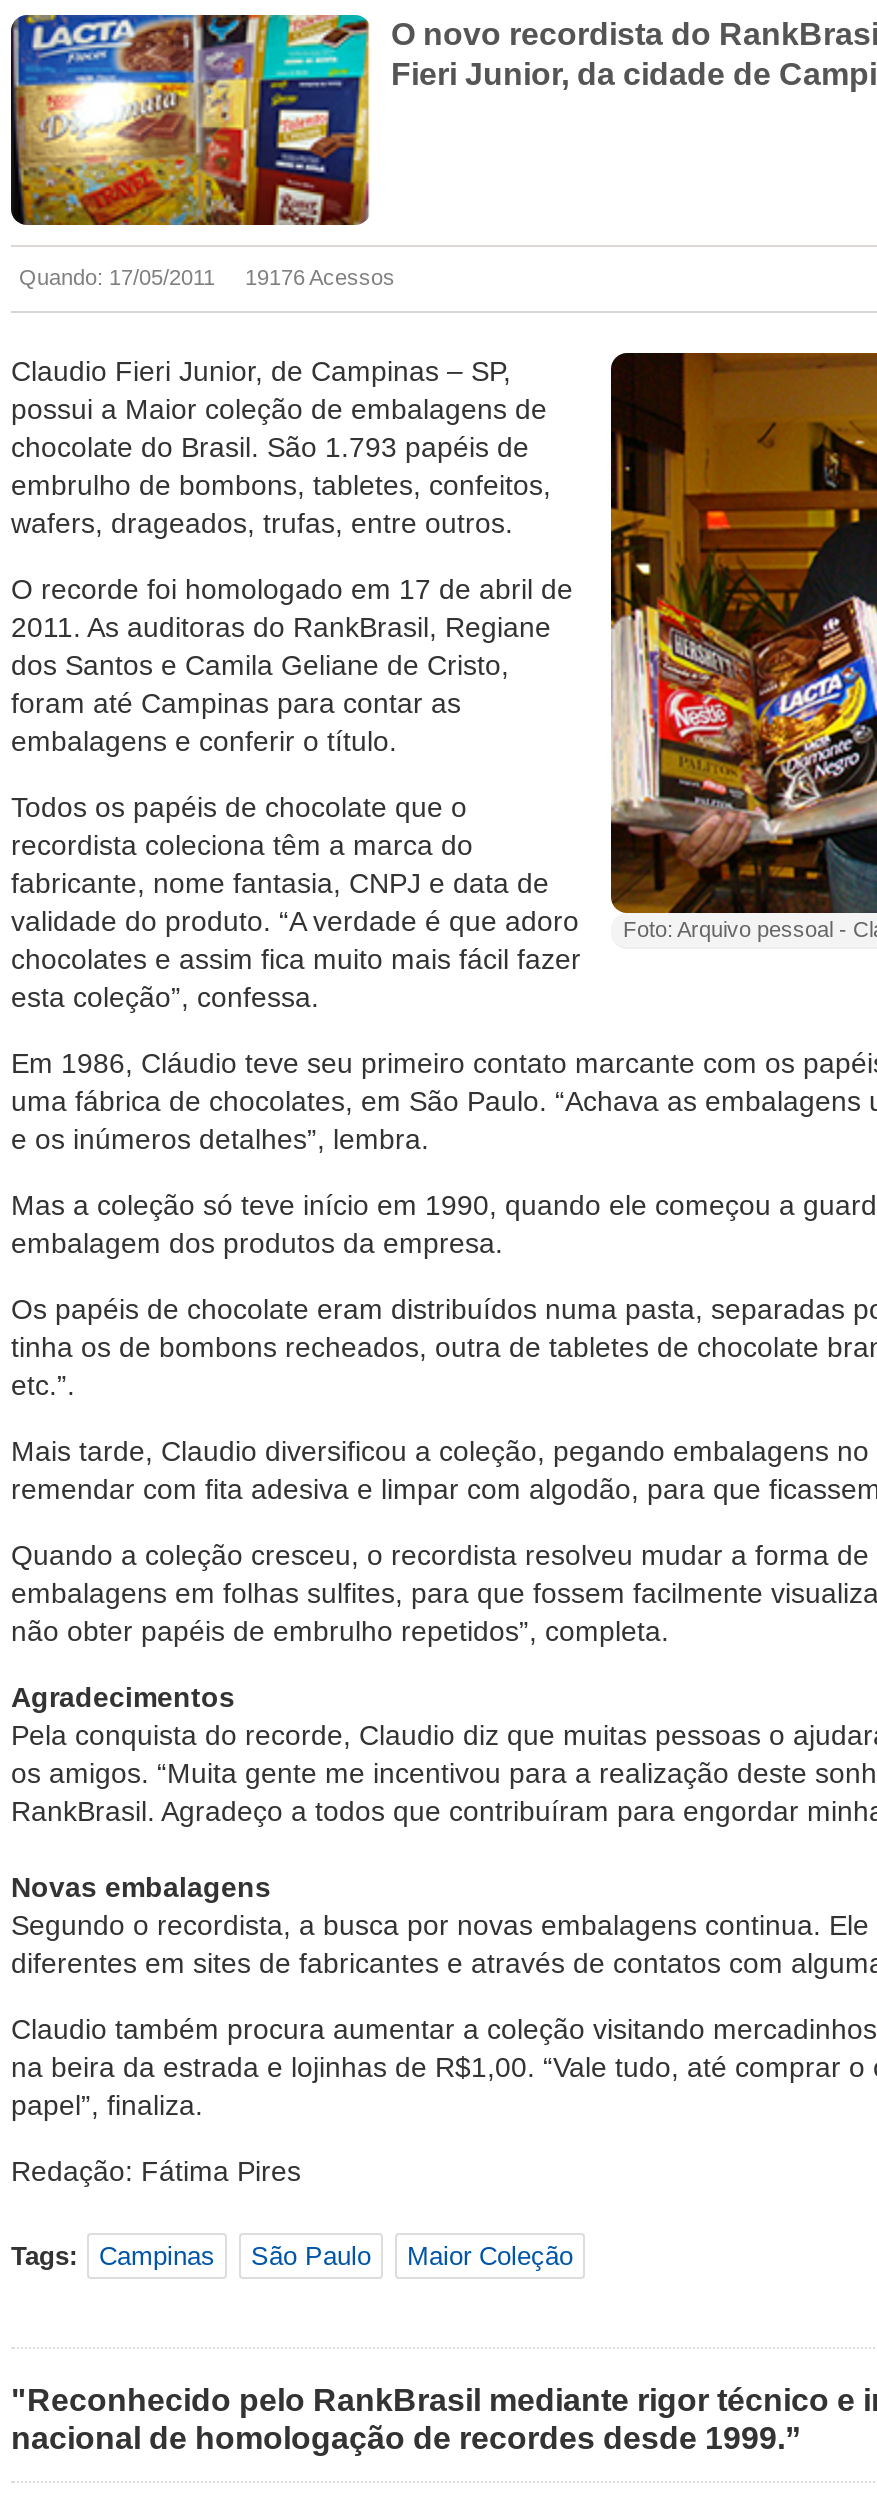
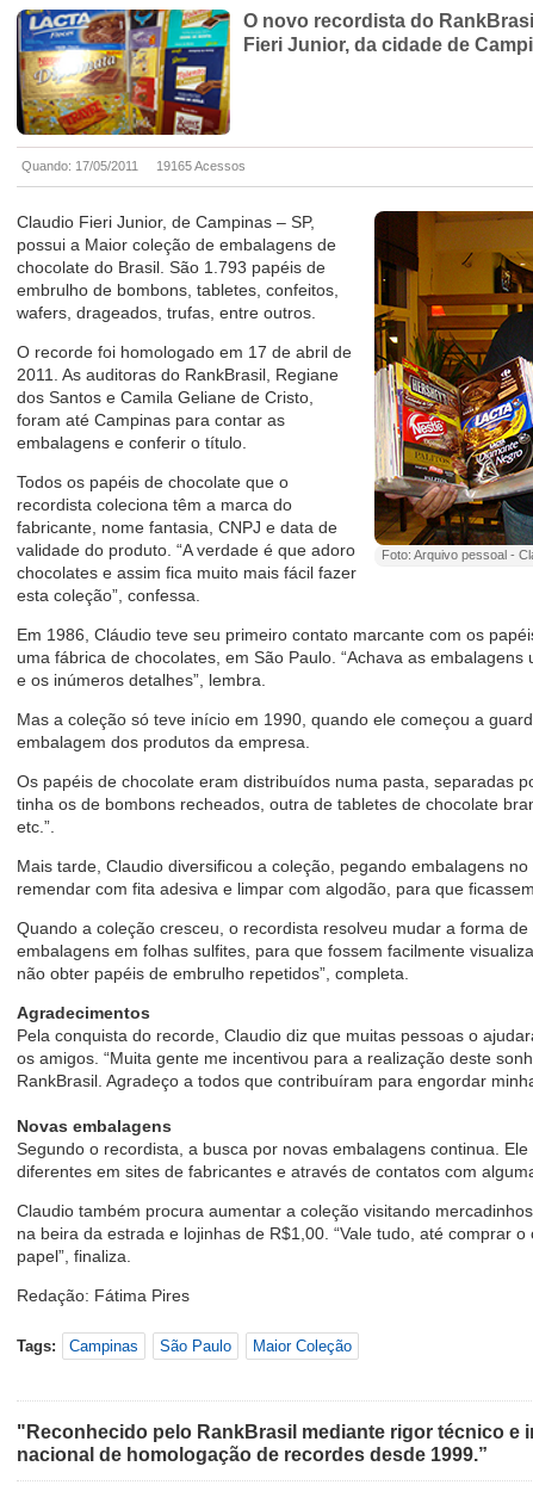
[19,265,395,289] Quando: 17/05/2011 19176 Acessos -> [21,159,246,173] Quando: 17/05/2011 19165 Acessos

